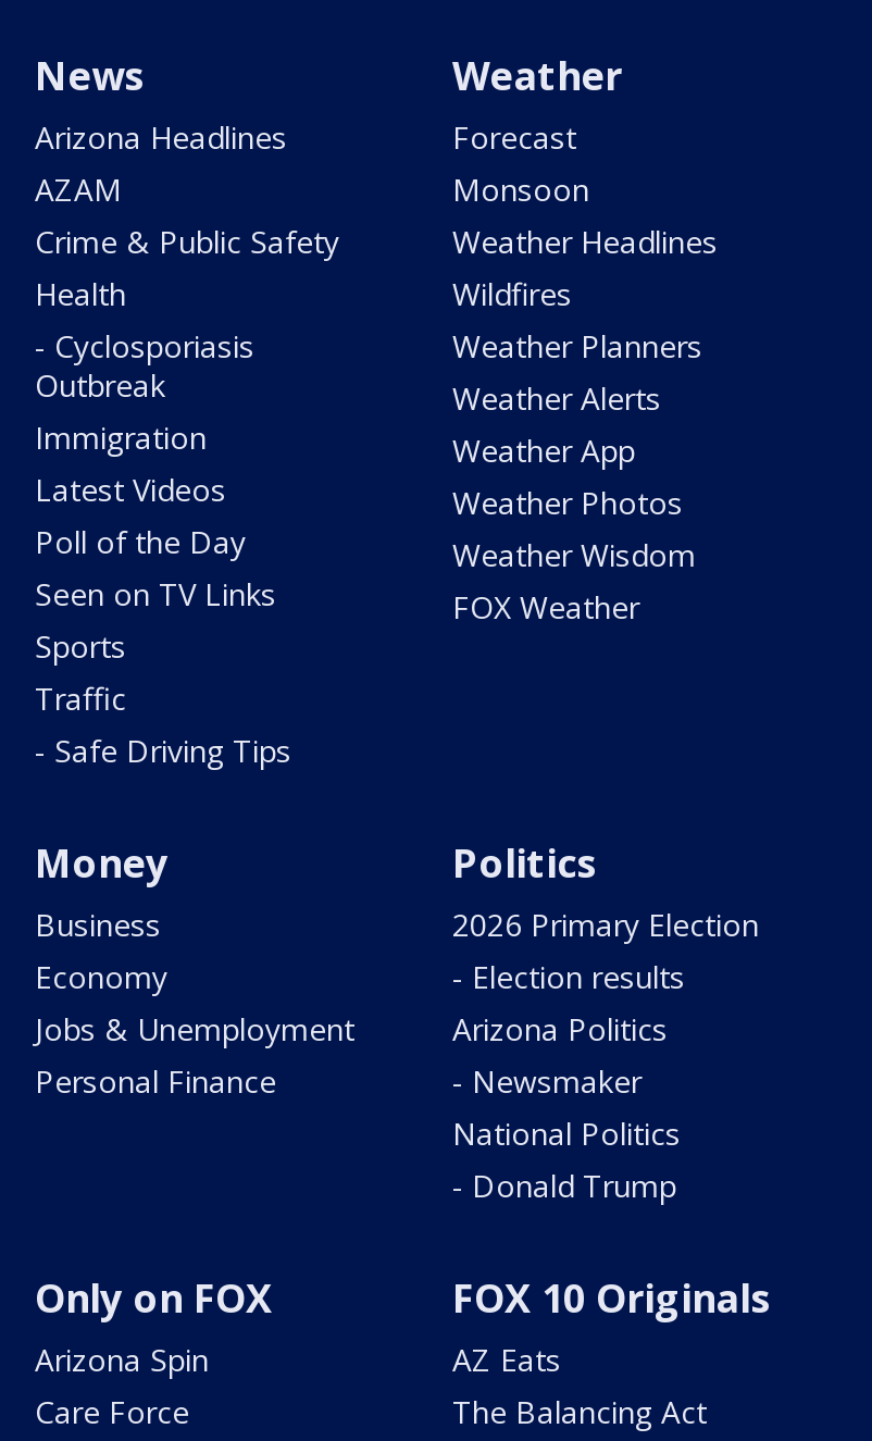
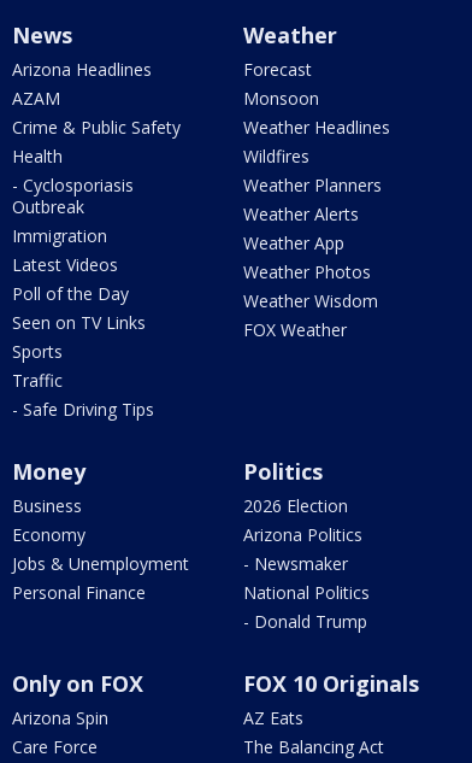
[452,904,759,997] 2026 Primary Election | - Election results -> [243,494,348,517] 2026 Election

